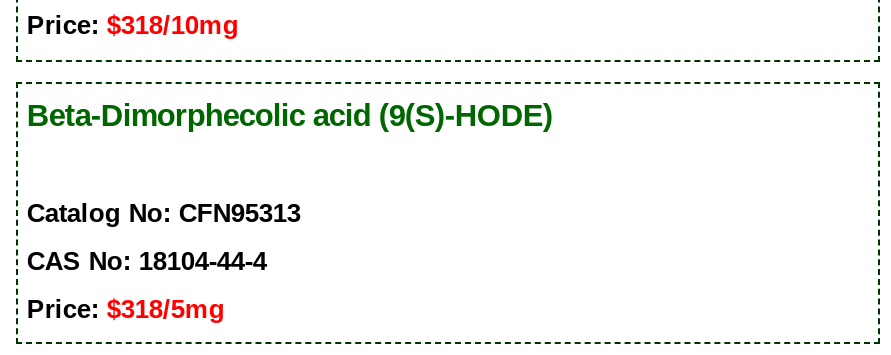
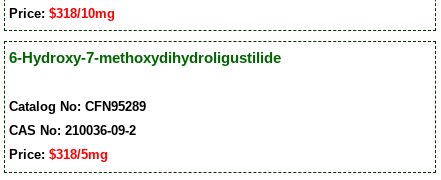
[27,98,553,132] Beta-Dimorphecolic acid (9(S)-HODE) -> [9,49,281,66] 6-Hydroxy-7-methoxydihydroligustilide
[27,198,301,228] Catalog No: CFN95313 -> [9,99,146,114] Catalog No: CFN95289
[27,246,267,276] CAS No: 18104-44-4 -> [9,123,136,138] CAS No: 210036-09-2

